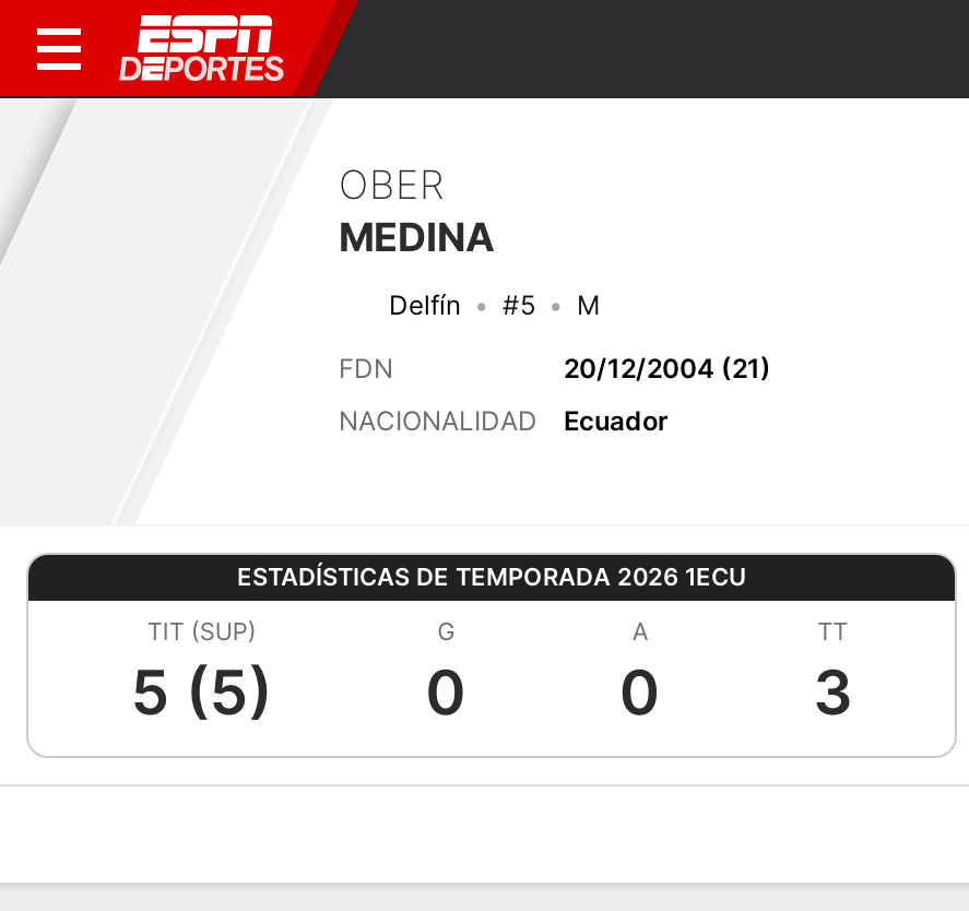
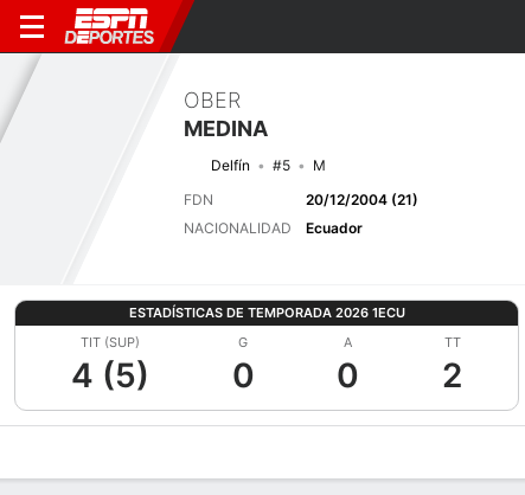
[131,655,273,730] 5 (5) -> [71,355,149,396] 4 (5)
[813,655,852,730] 3 -> [442,355,462,396] 2

